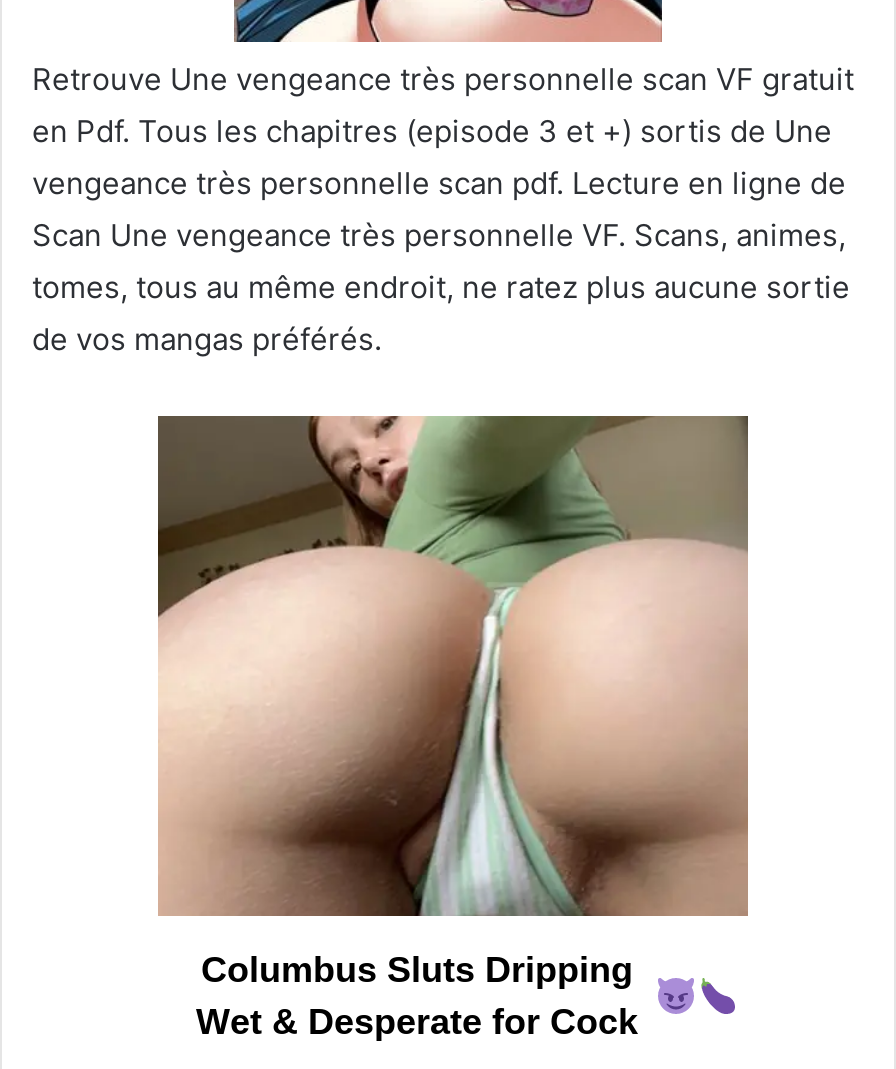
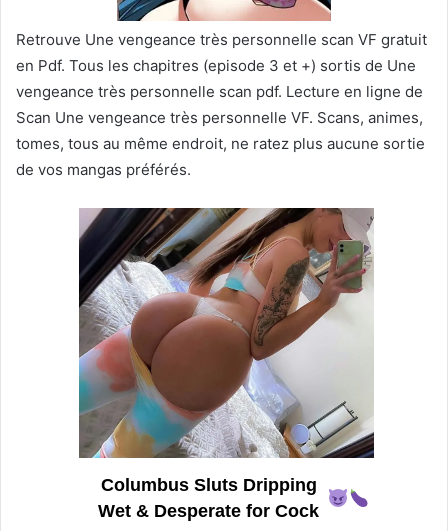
[158,414,750,918] [image] -> [78,207,375,459] [image]

